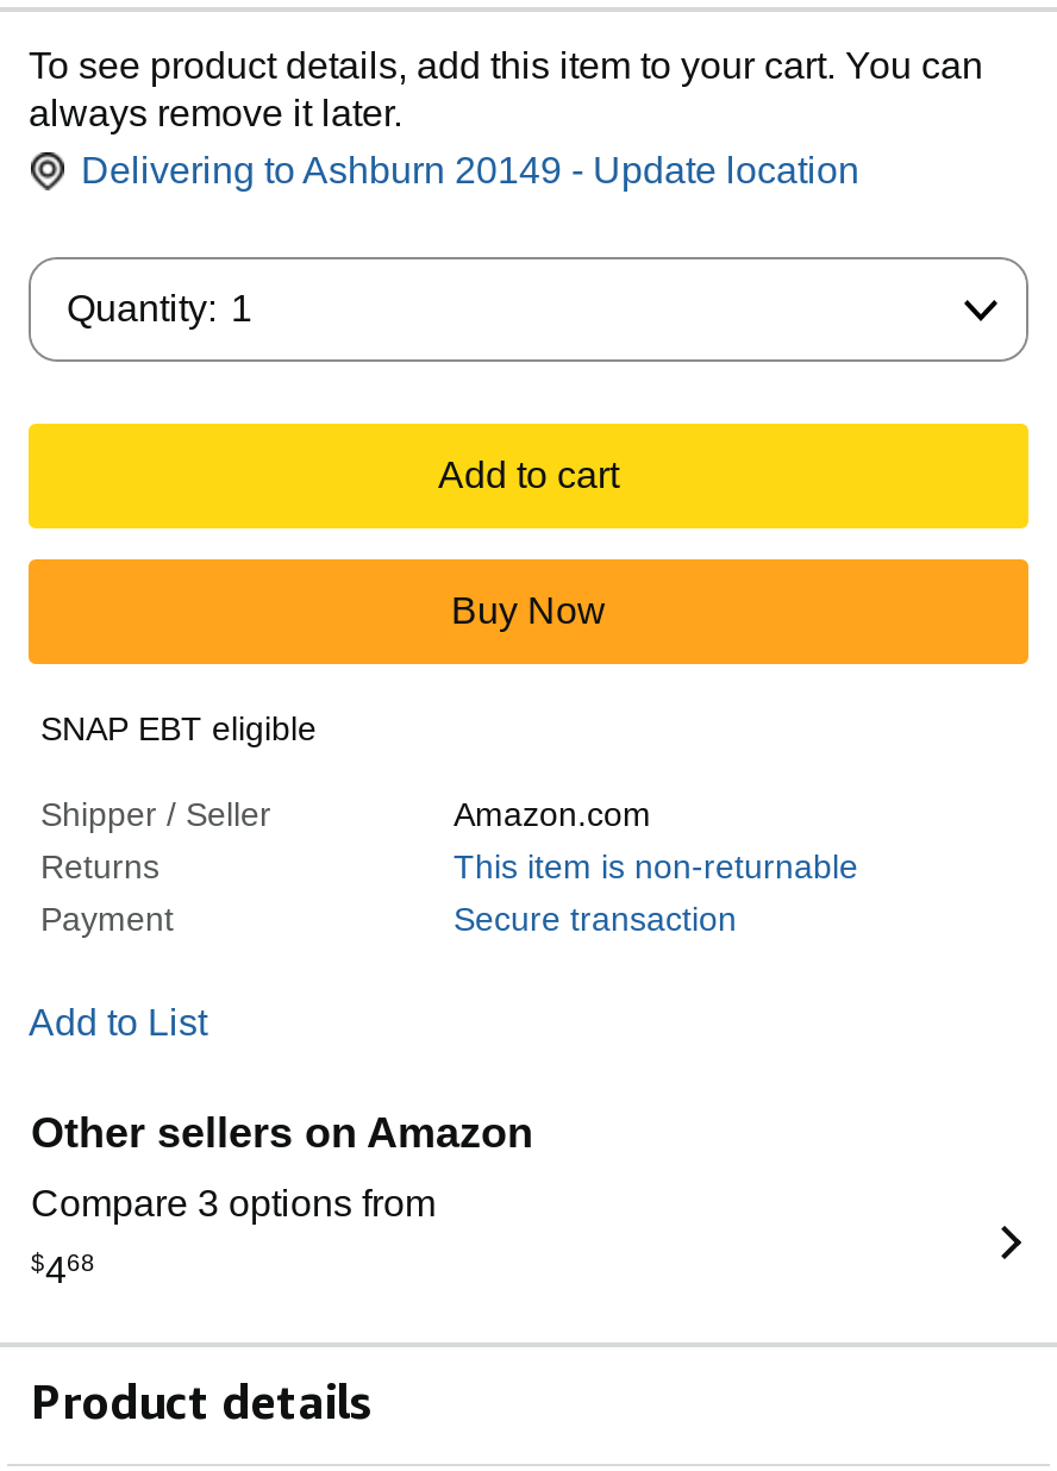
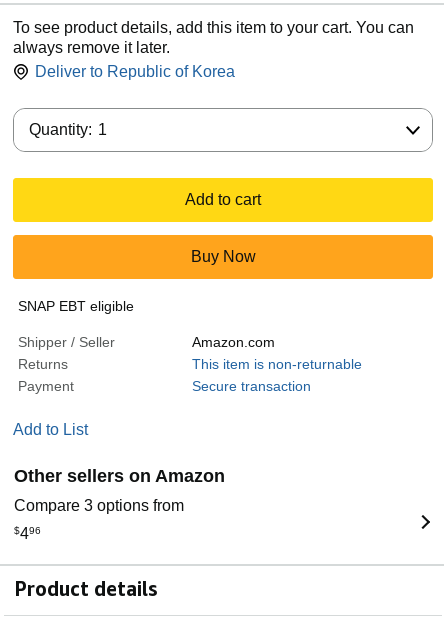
[81,150,859,191] Delivering to Ashburn 20149 - Update location -> [35,63,235,80] Deliver to Republic of Korea
[31,1250,95,1291] $468 -> [14,525,41,542] $496

